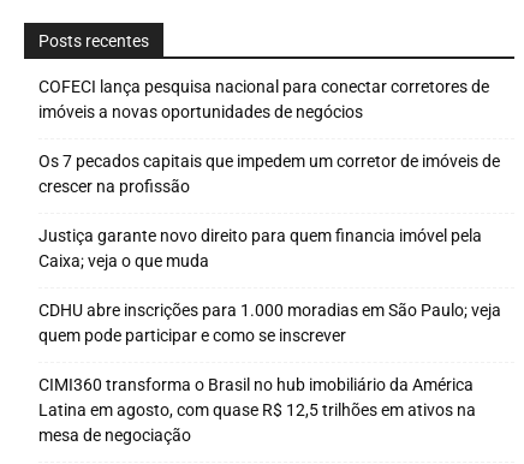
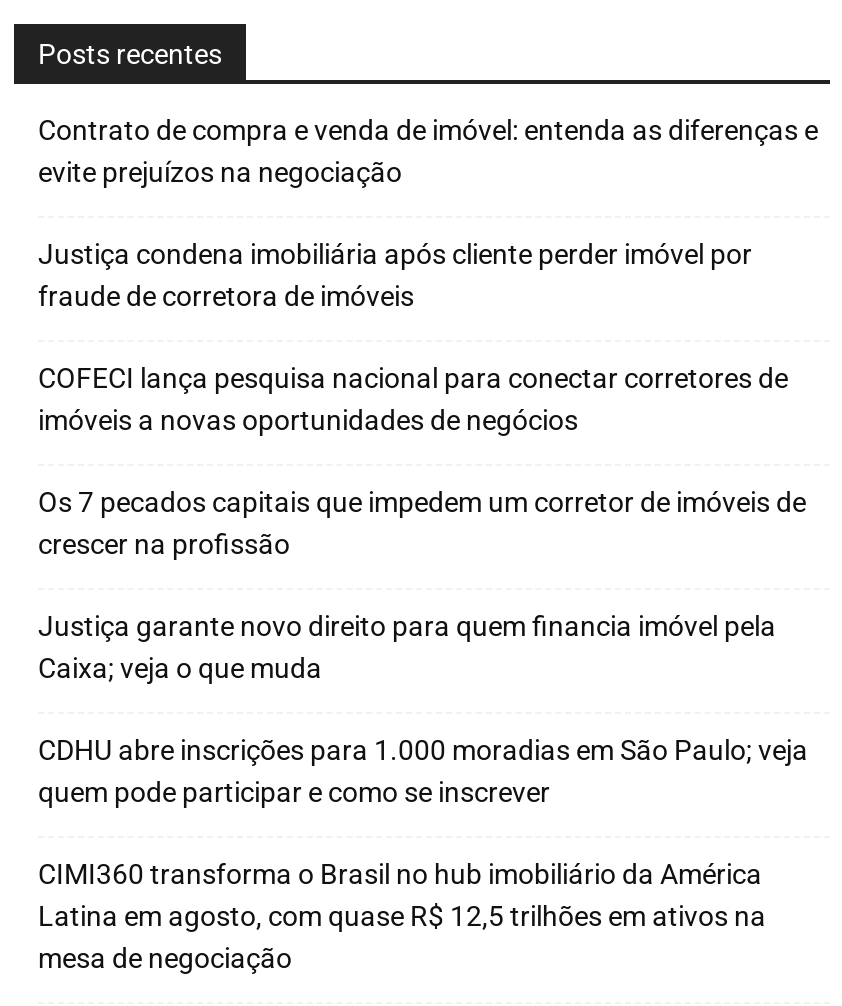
none -> [38,114,818,312] Contrato de compra e venda de imóvel: entenda as diferenças e | evite prejuízos na negociação | Justiça condena imobiliária após cliente perder imóvel por | fraude de corretora de imóveis

